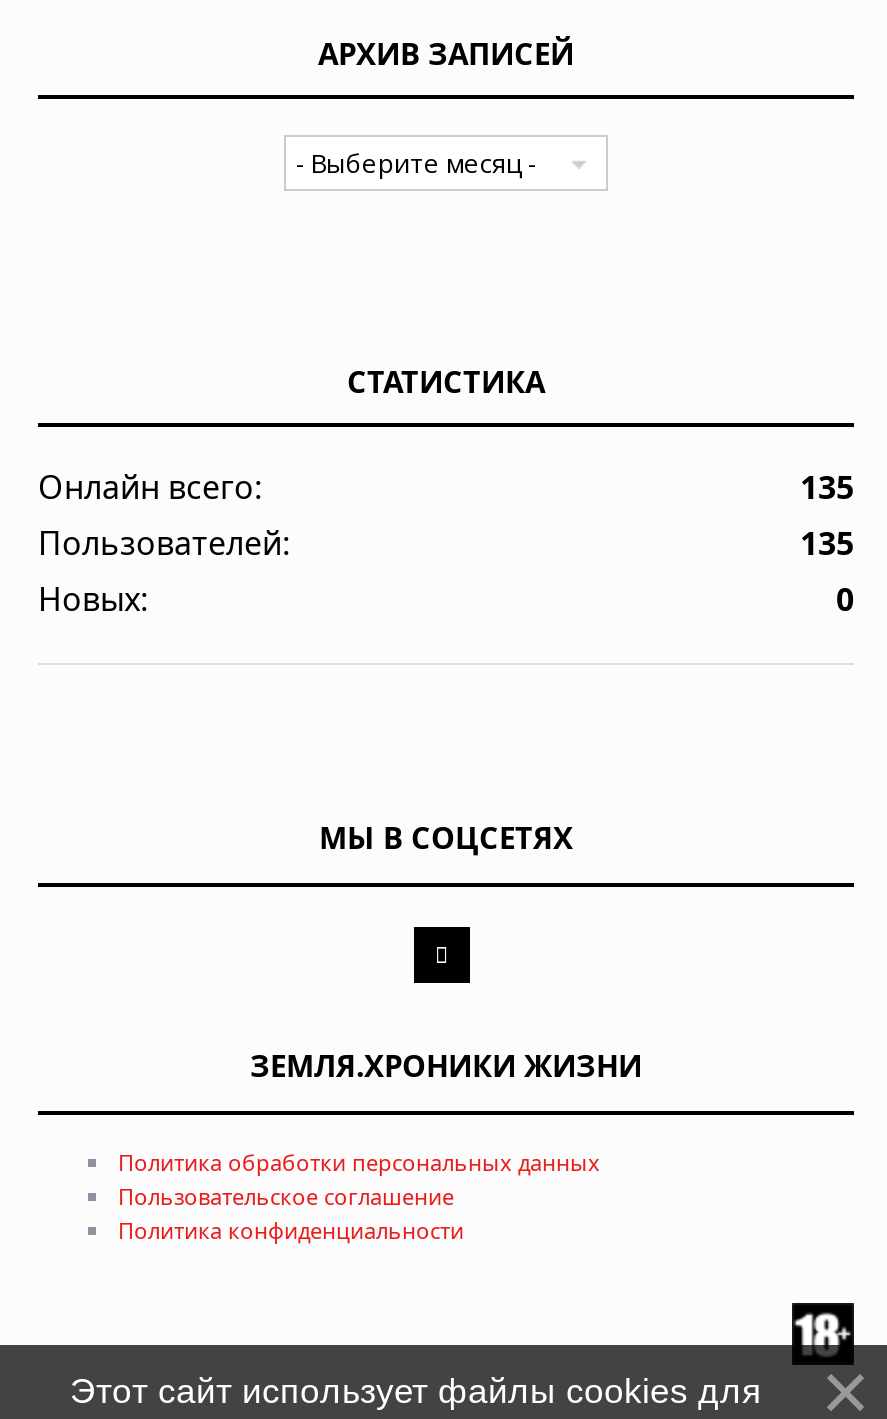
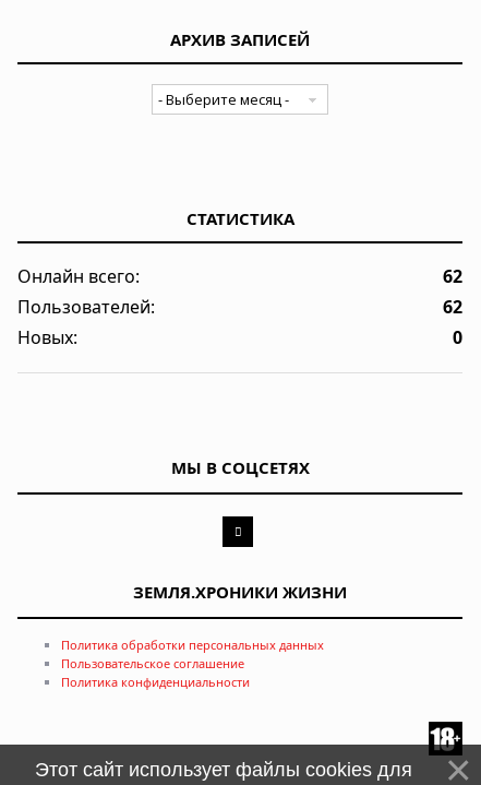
[800,466,854,510] 135 -> [443,265,462,289] 62
[800,522,854,566] 135 -> [443,295,462,319] 62

